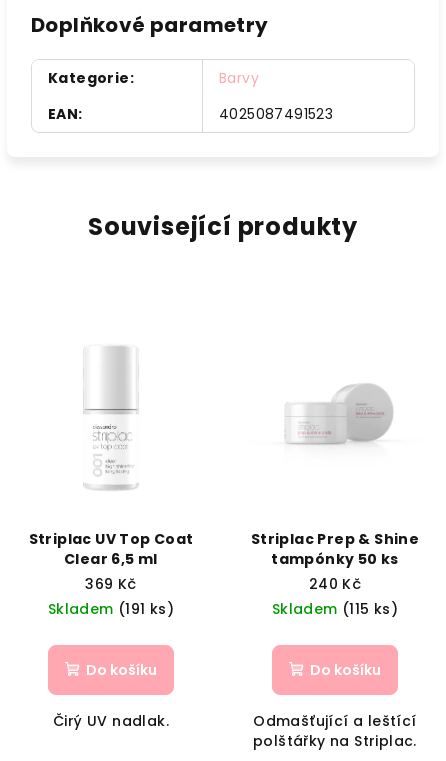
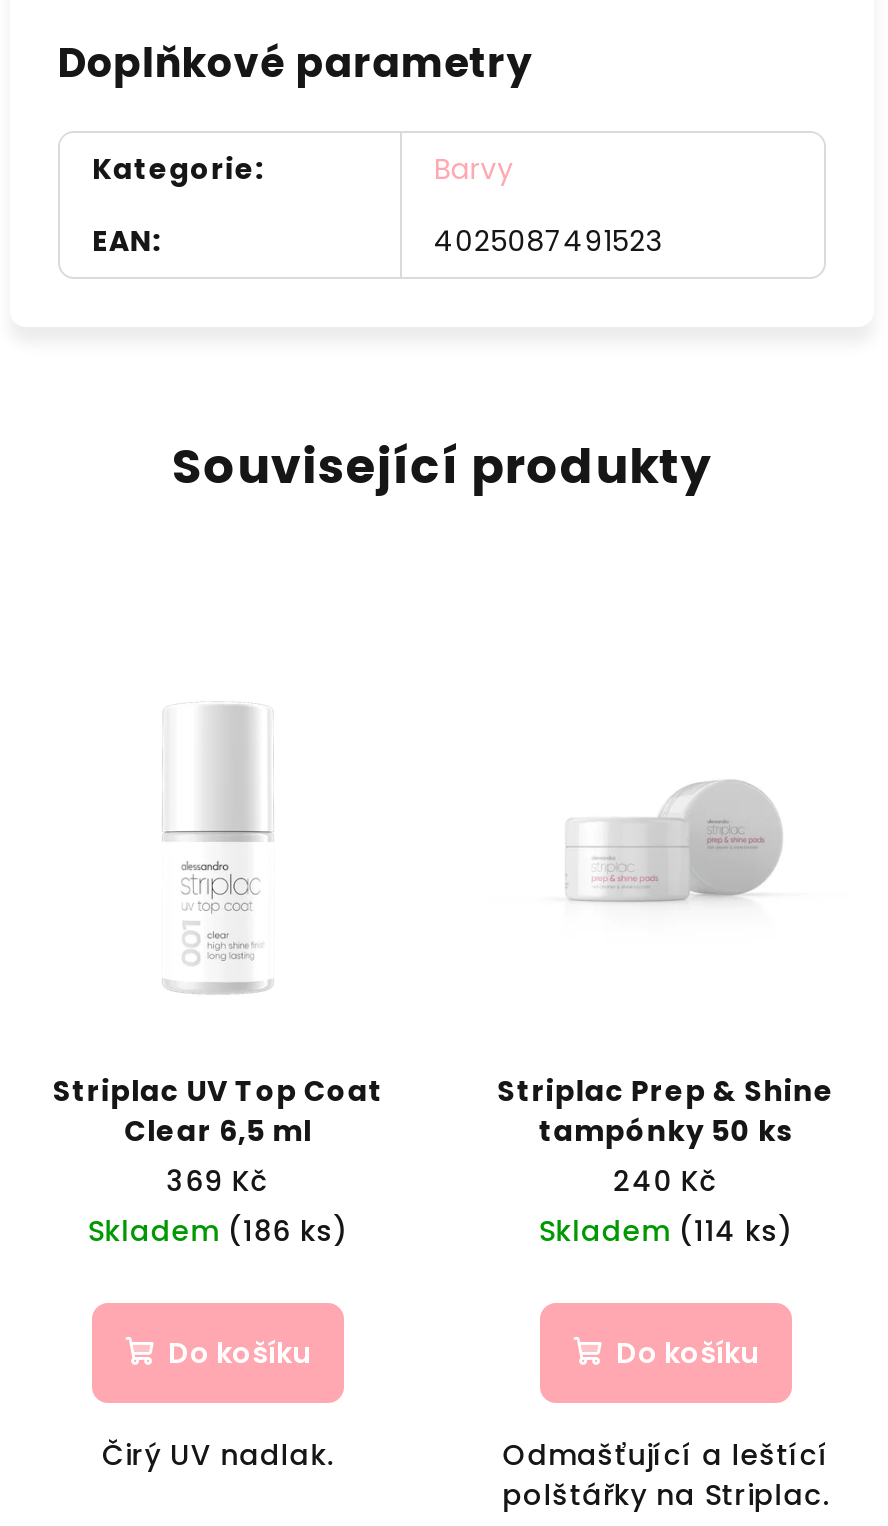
[48,599,174,619] Skladem (191 ks) -> [88,1211,348,1251] Skladem (186 ks)
[272,599,398,619] Skladem (115 ks) -> [539,1211,793,1251] Skladem (114 ks)

